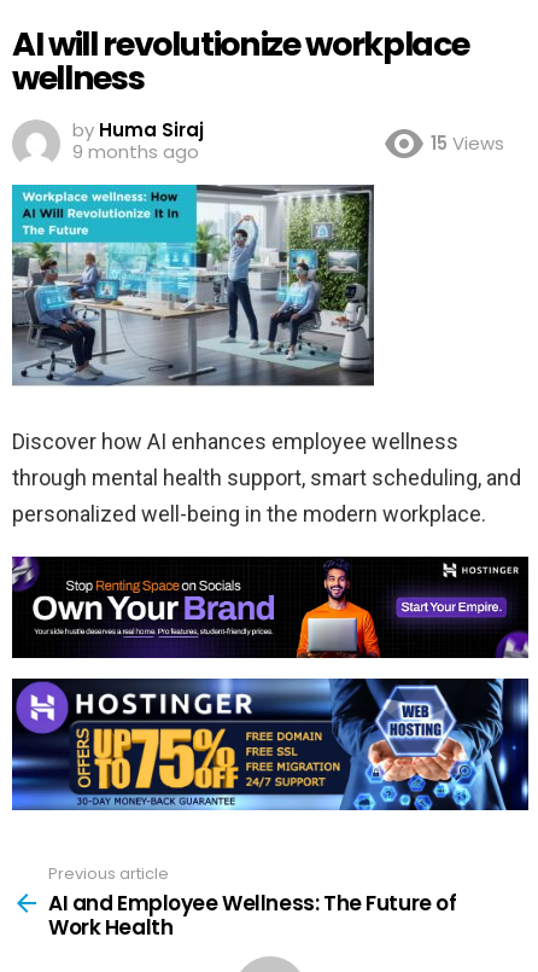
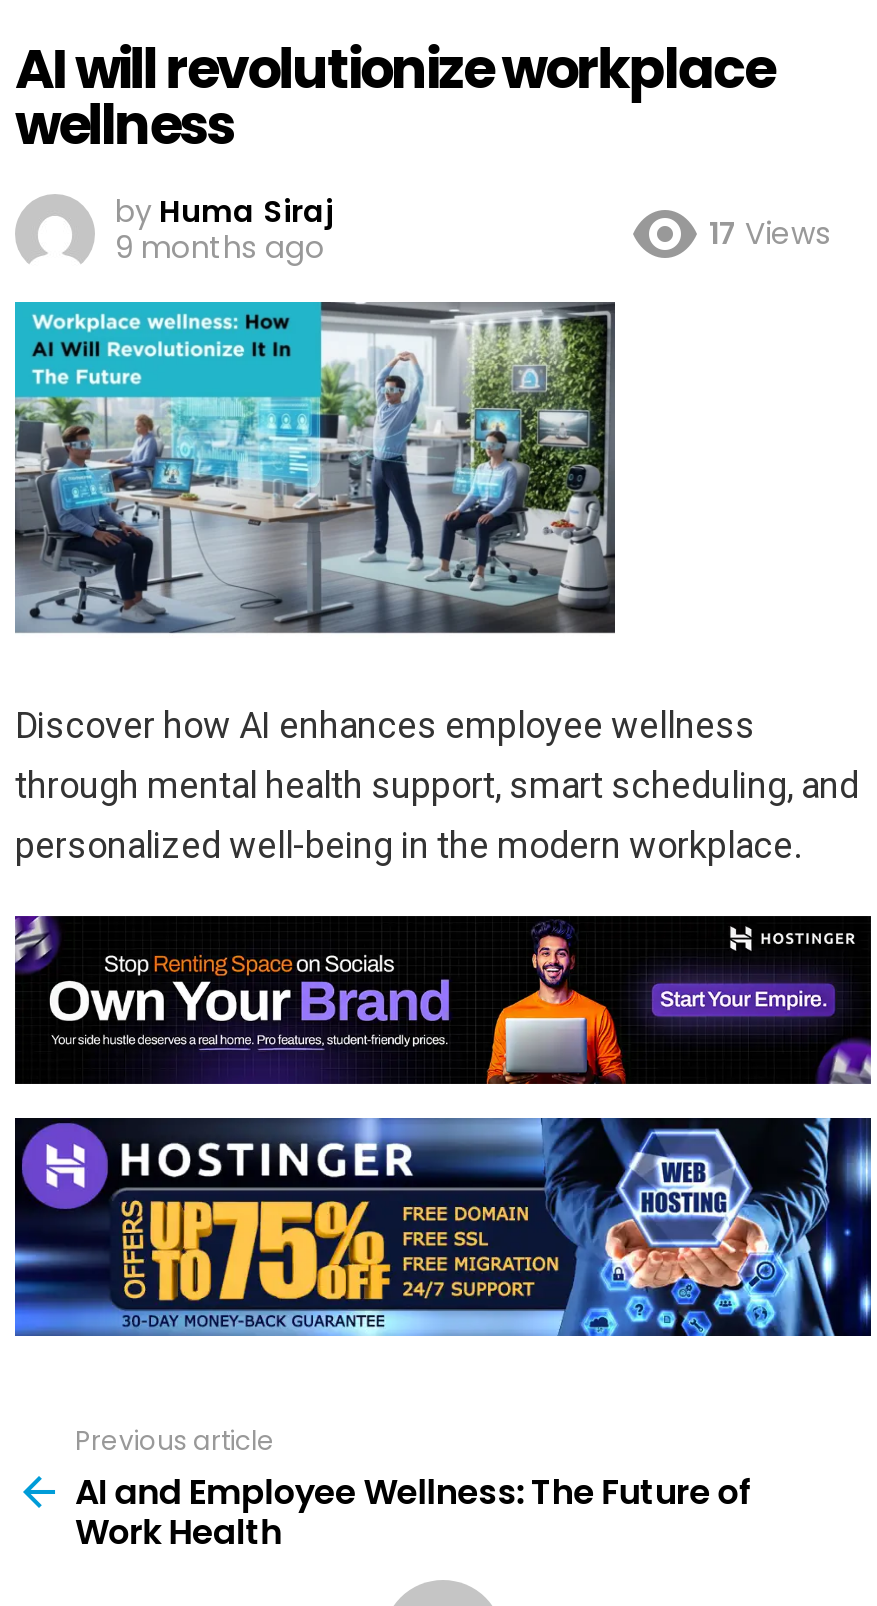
[431,130,504,156] 15 Views -> [709,212,831,254] 17 Views

